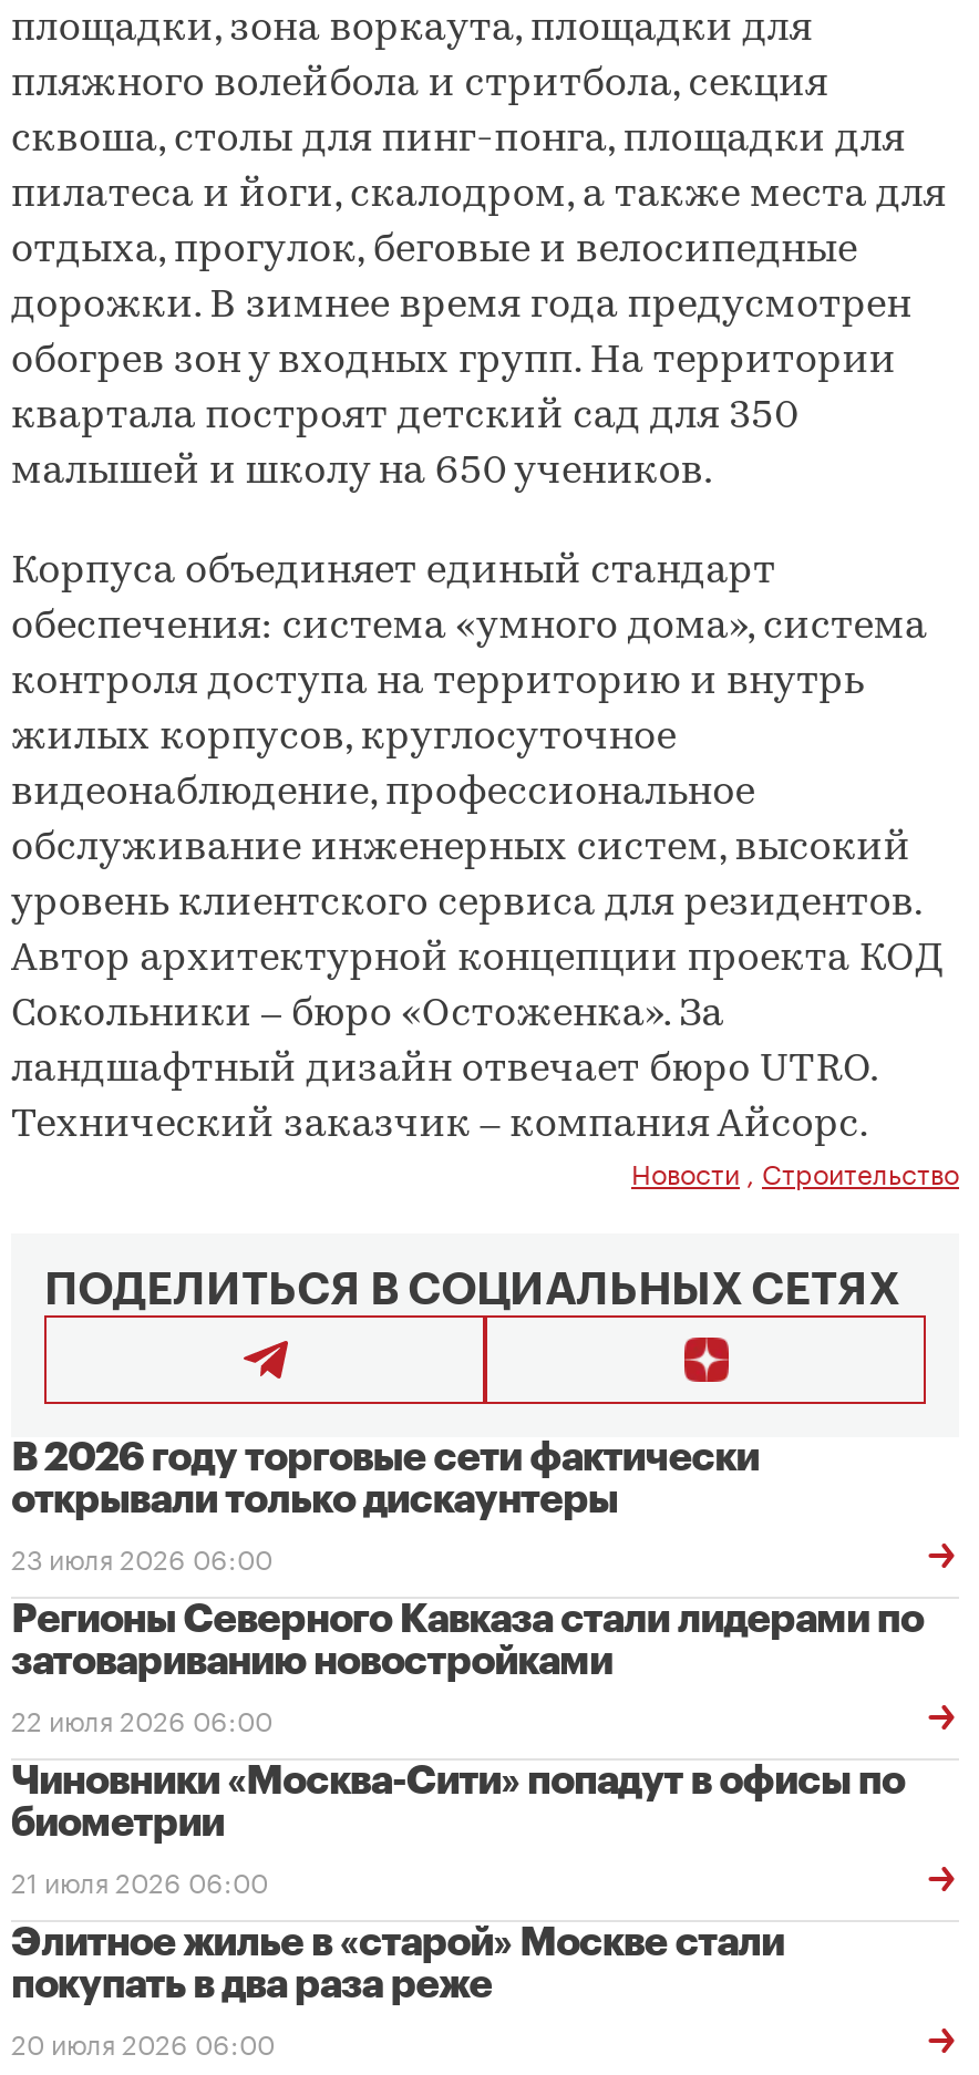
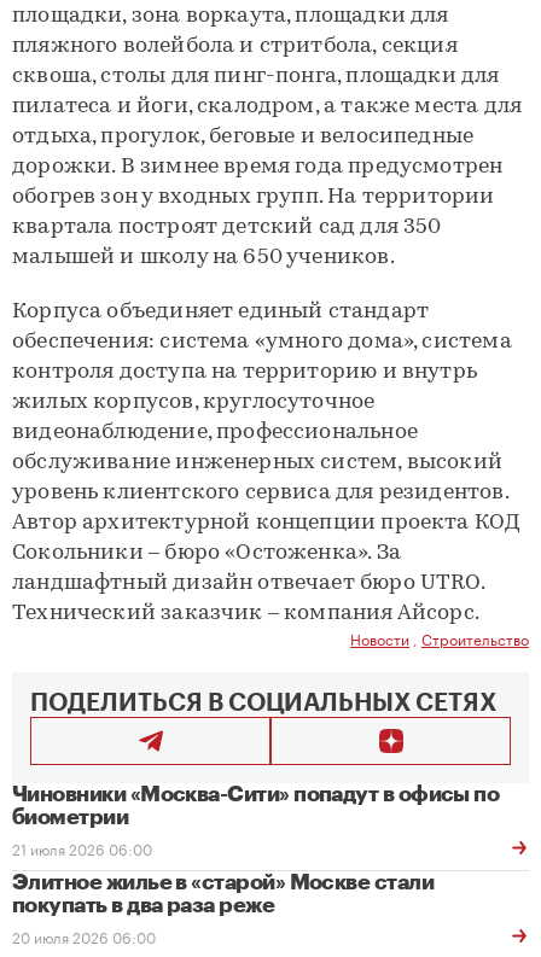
[11,1437,923,1738] В 2026 году торговые сети фактически | открывали только дискаунтеры | 23 июля 2026 06:00 | Регионы Северного Кавказа стали лидерами по | затовариванию новостройками | 22 июля 2026 06:00 -> none

